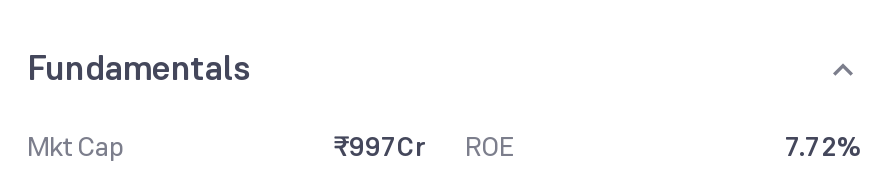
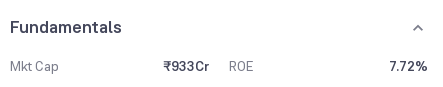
[333,128,513,164] ₹997Cr ROE -> [163,57,253,75] ₹933Cr ROE

